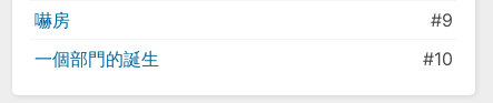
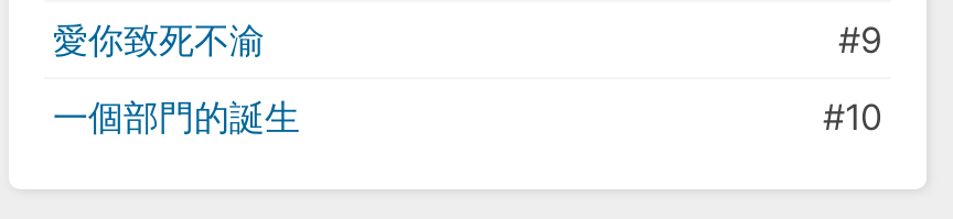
[34,9,70,32] 嚇房 -> [53,19,265,63] 愛你致死不渝

